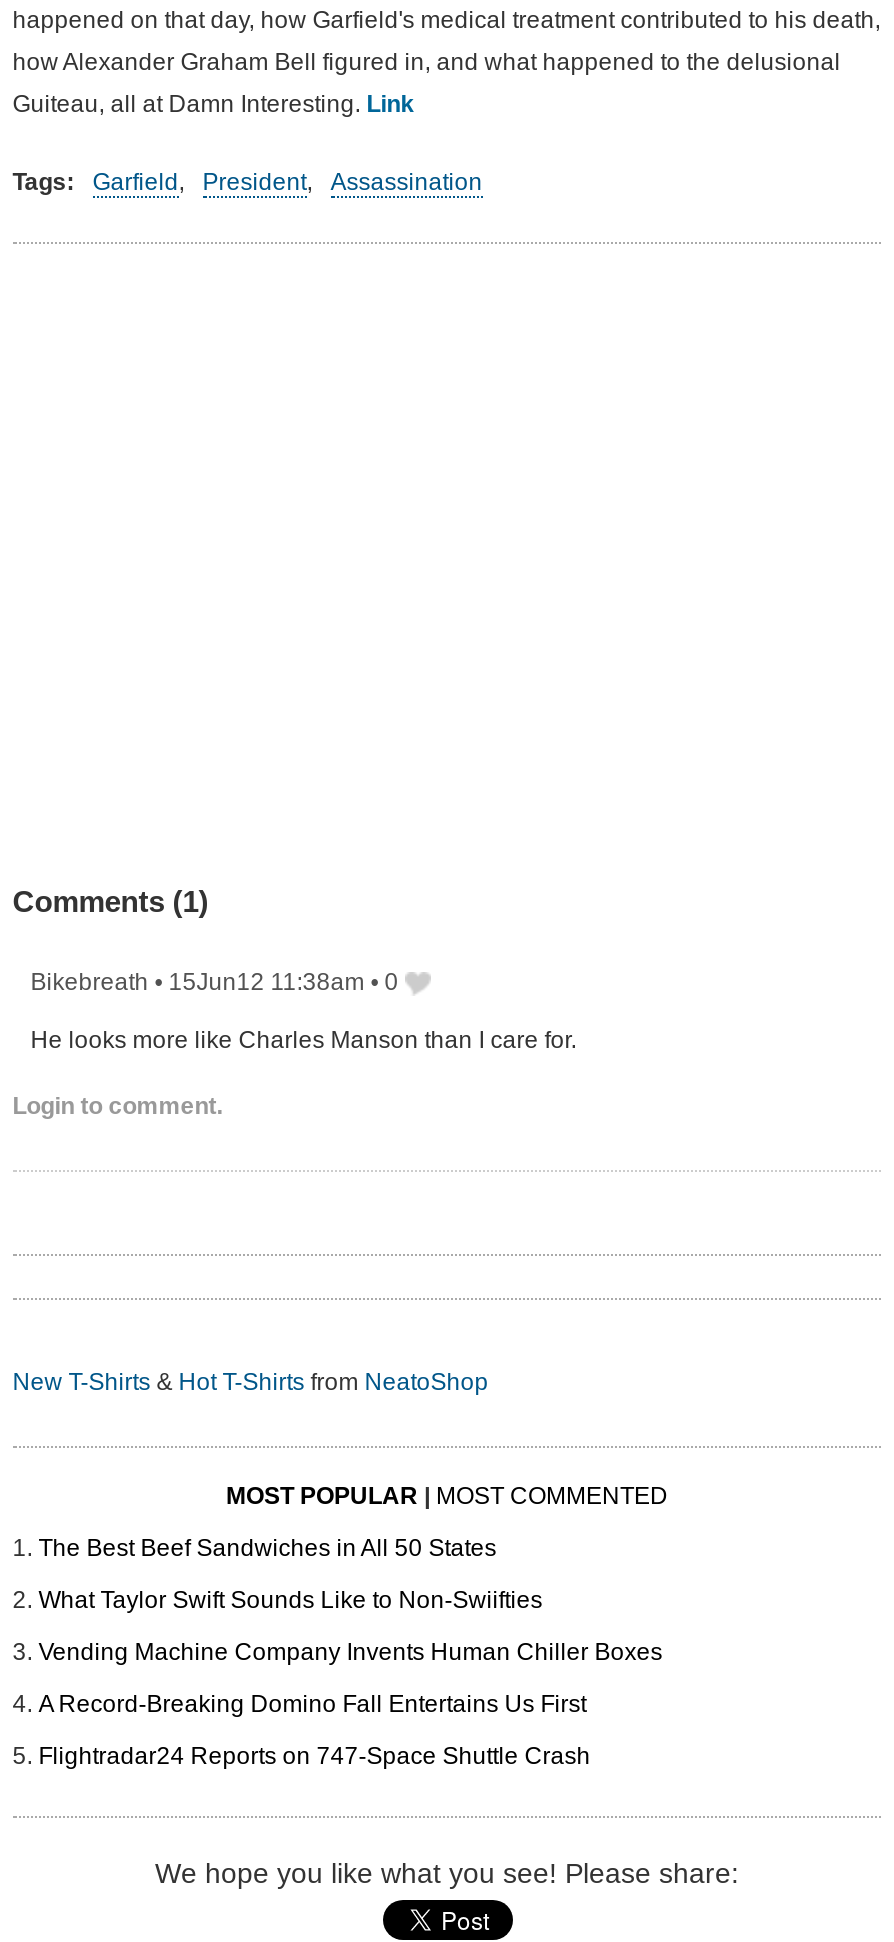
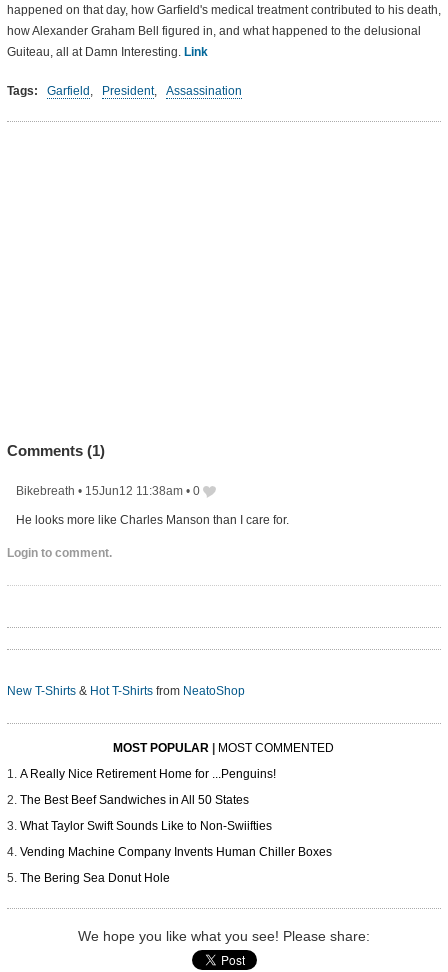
none -> [20,767,276,781] A Really Nice Retirement Home for ...Penguins!
moved [38,1535,662,1667] -> [20,793,332,859]: The Best Beef Sandwiches in All 50 States | What Taylor Swift Sounds Like to Non-Swiifties | Vending Machine Company Invents Human Chiller Boxes
[38,1691,590,1771] A Record-Breaking Domino Fall Entertains Us First | Flightradar24 Reports on 747-Space Shuttle Crash -> [20,871,170,885] The Bering Sea Donut Hole

